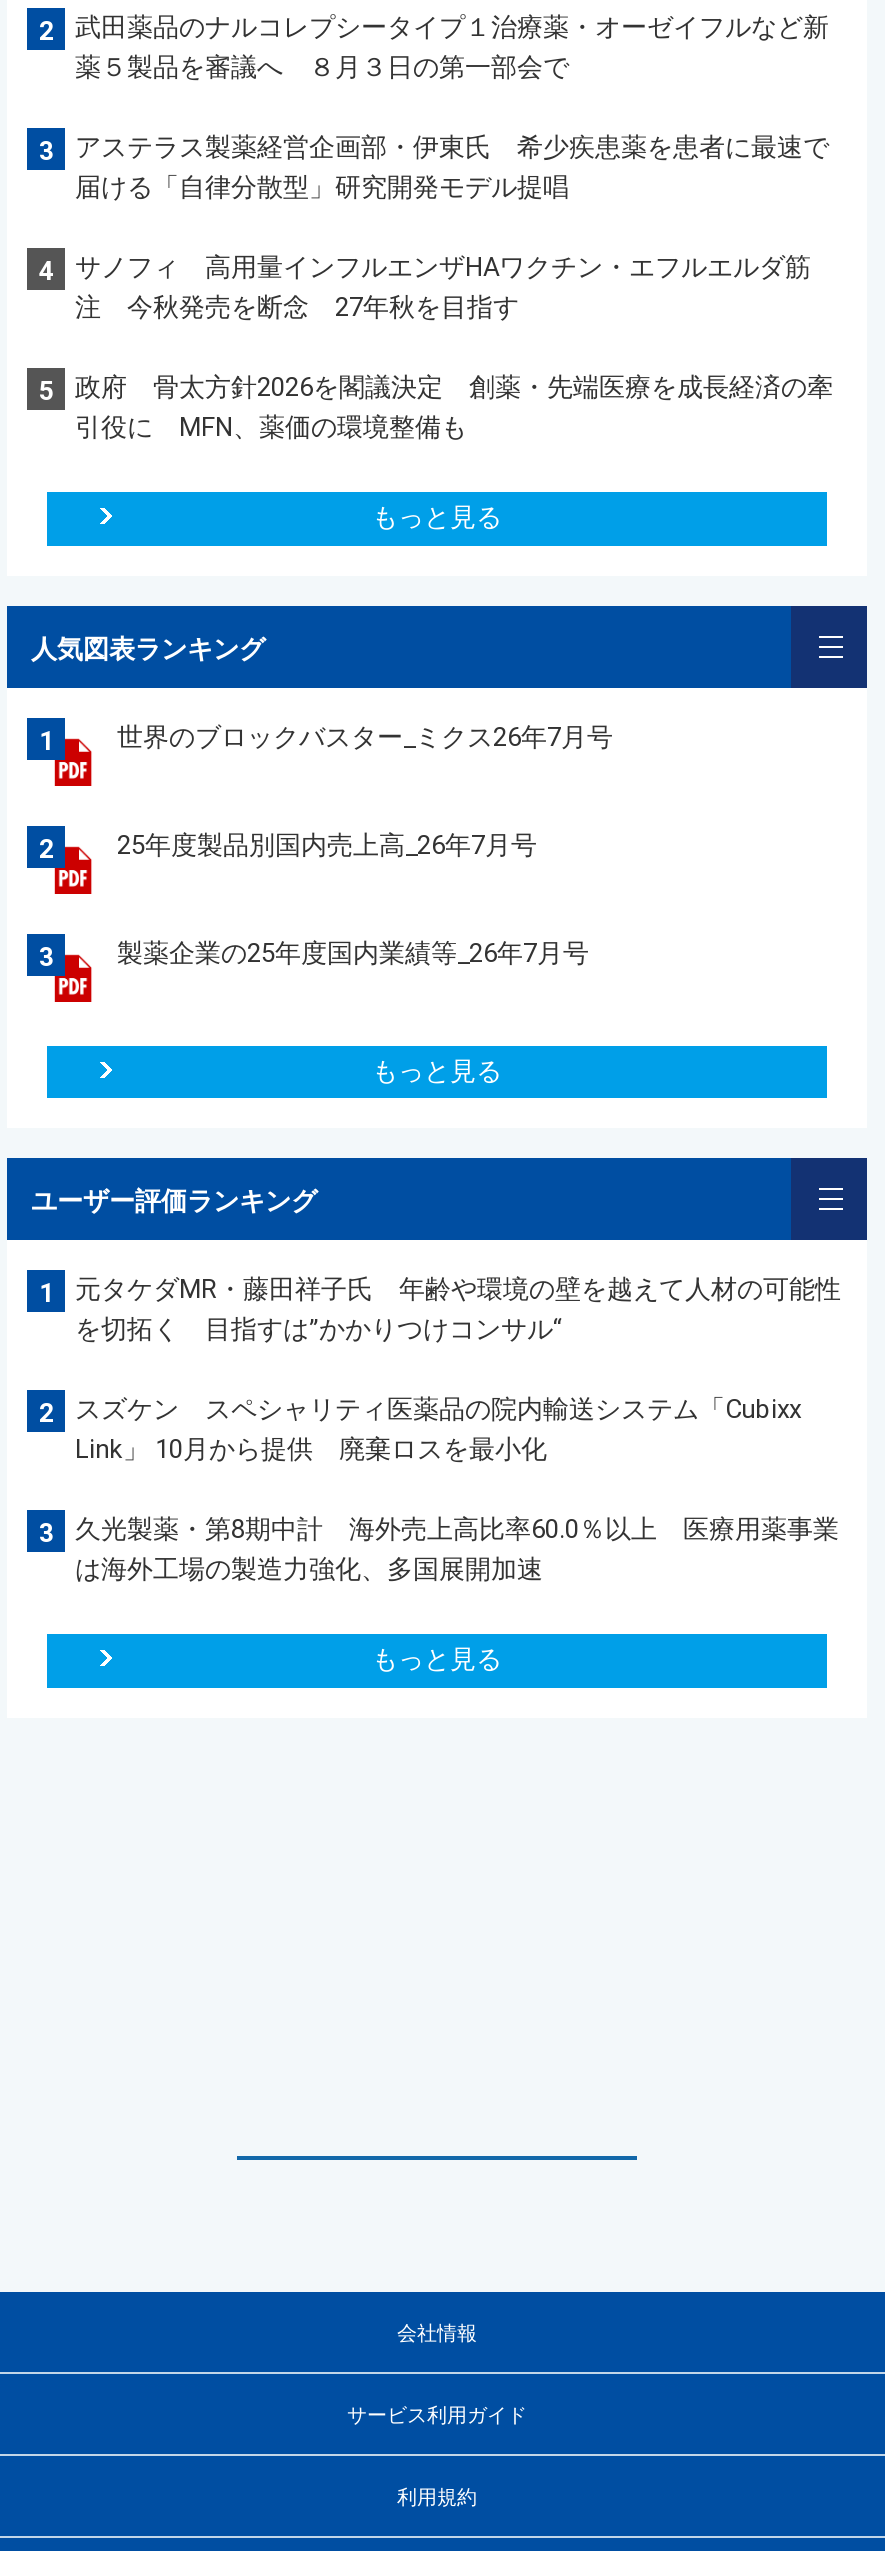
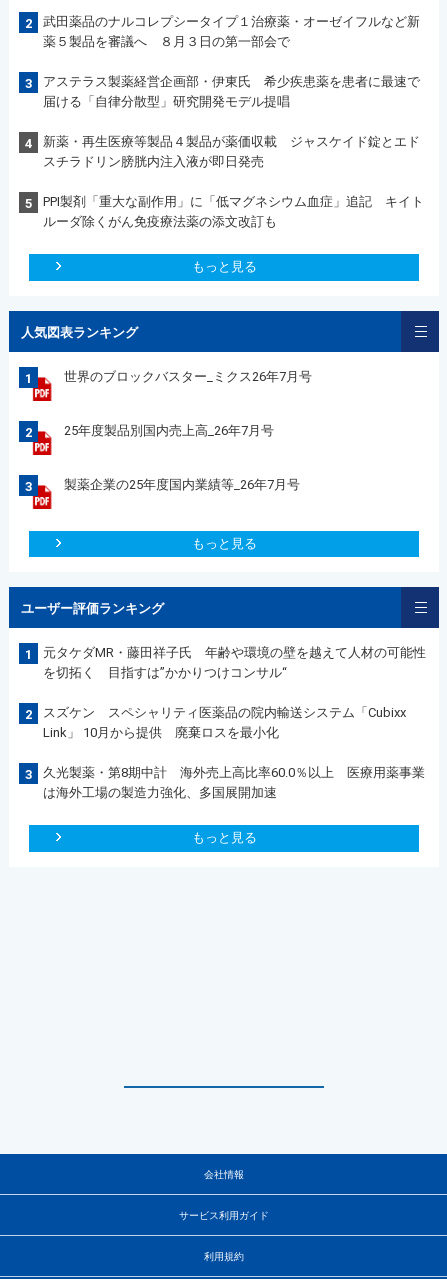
[75,252,811,322] サノフィ 高用量インフルエンザHAワクチン・エフルエルダ筋 | 注 今秋発売を断念 27年秋を目指す -> [43,134,420,169] 新薬・再生医療等製品４製品が薬価収載 ジャスケイド錠とエド | スチラドリン膀胱内注入液が即日発売
[75,372,833,442] 政府 骨太方針2026を閣議決定 創薬・先端医療を成長経済の牽 | 引役に MFN、薬価の環境整備も -> [43,194,424,229] PPI製剤「重大な副作用」に「低マグネシウム血症」追記 キイト | ルーダ除くがん免疫療法薬の添文改訂も

